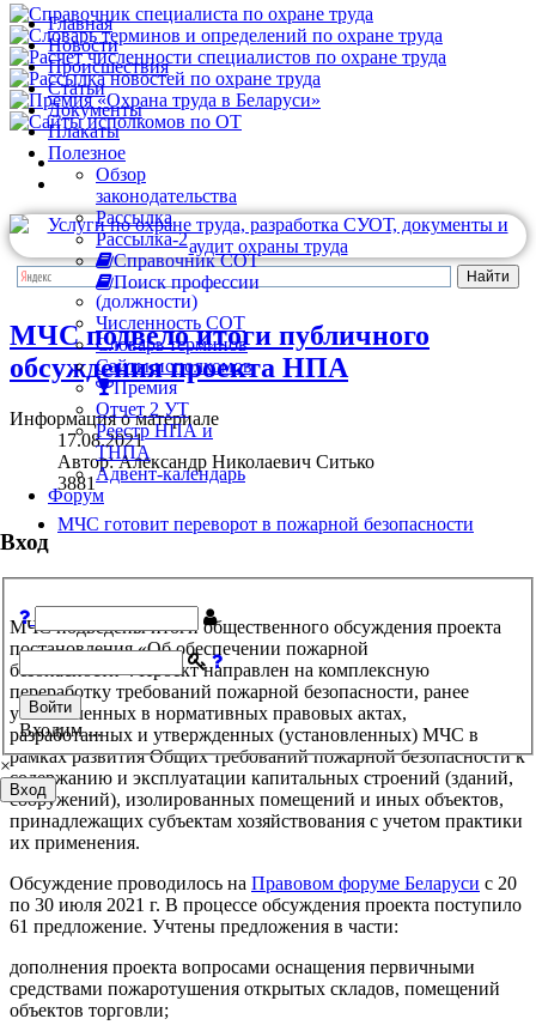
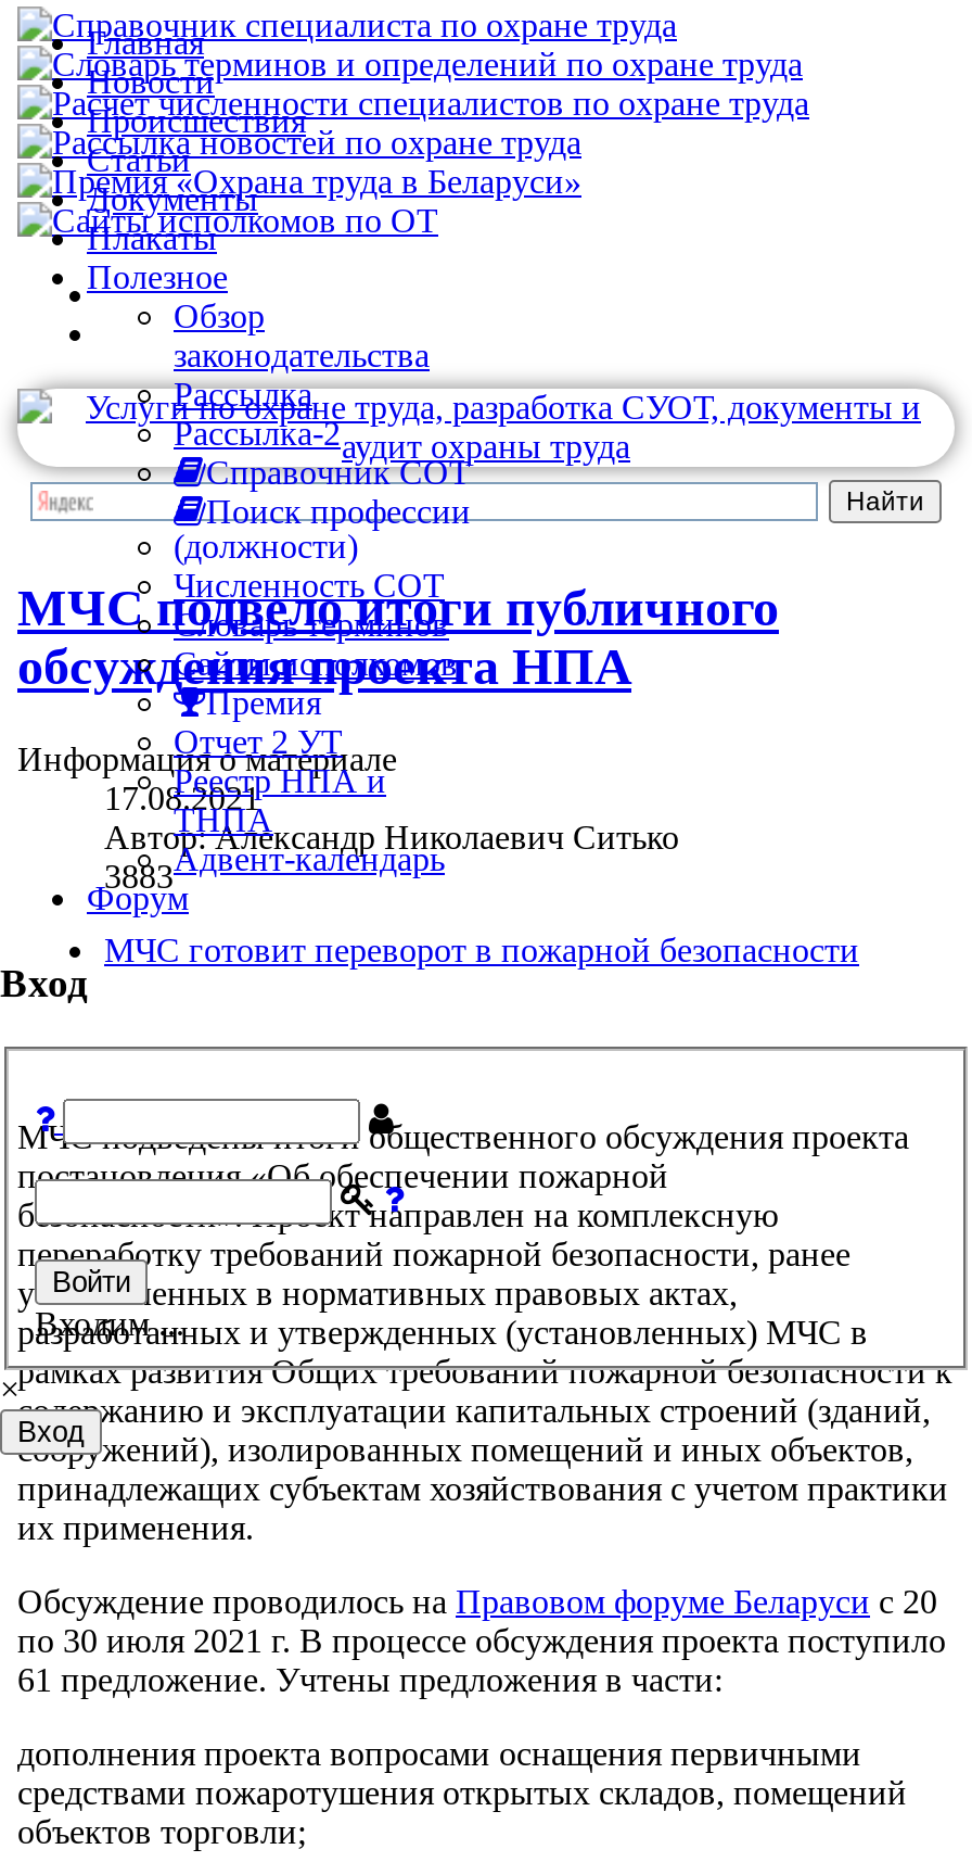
[57,463,245,493] 3881 Адвент-календарь -> [104,840,445,894] 3883 Адвент-календарь

